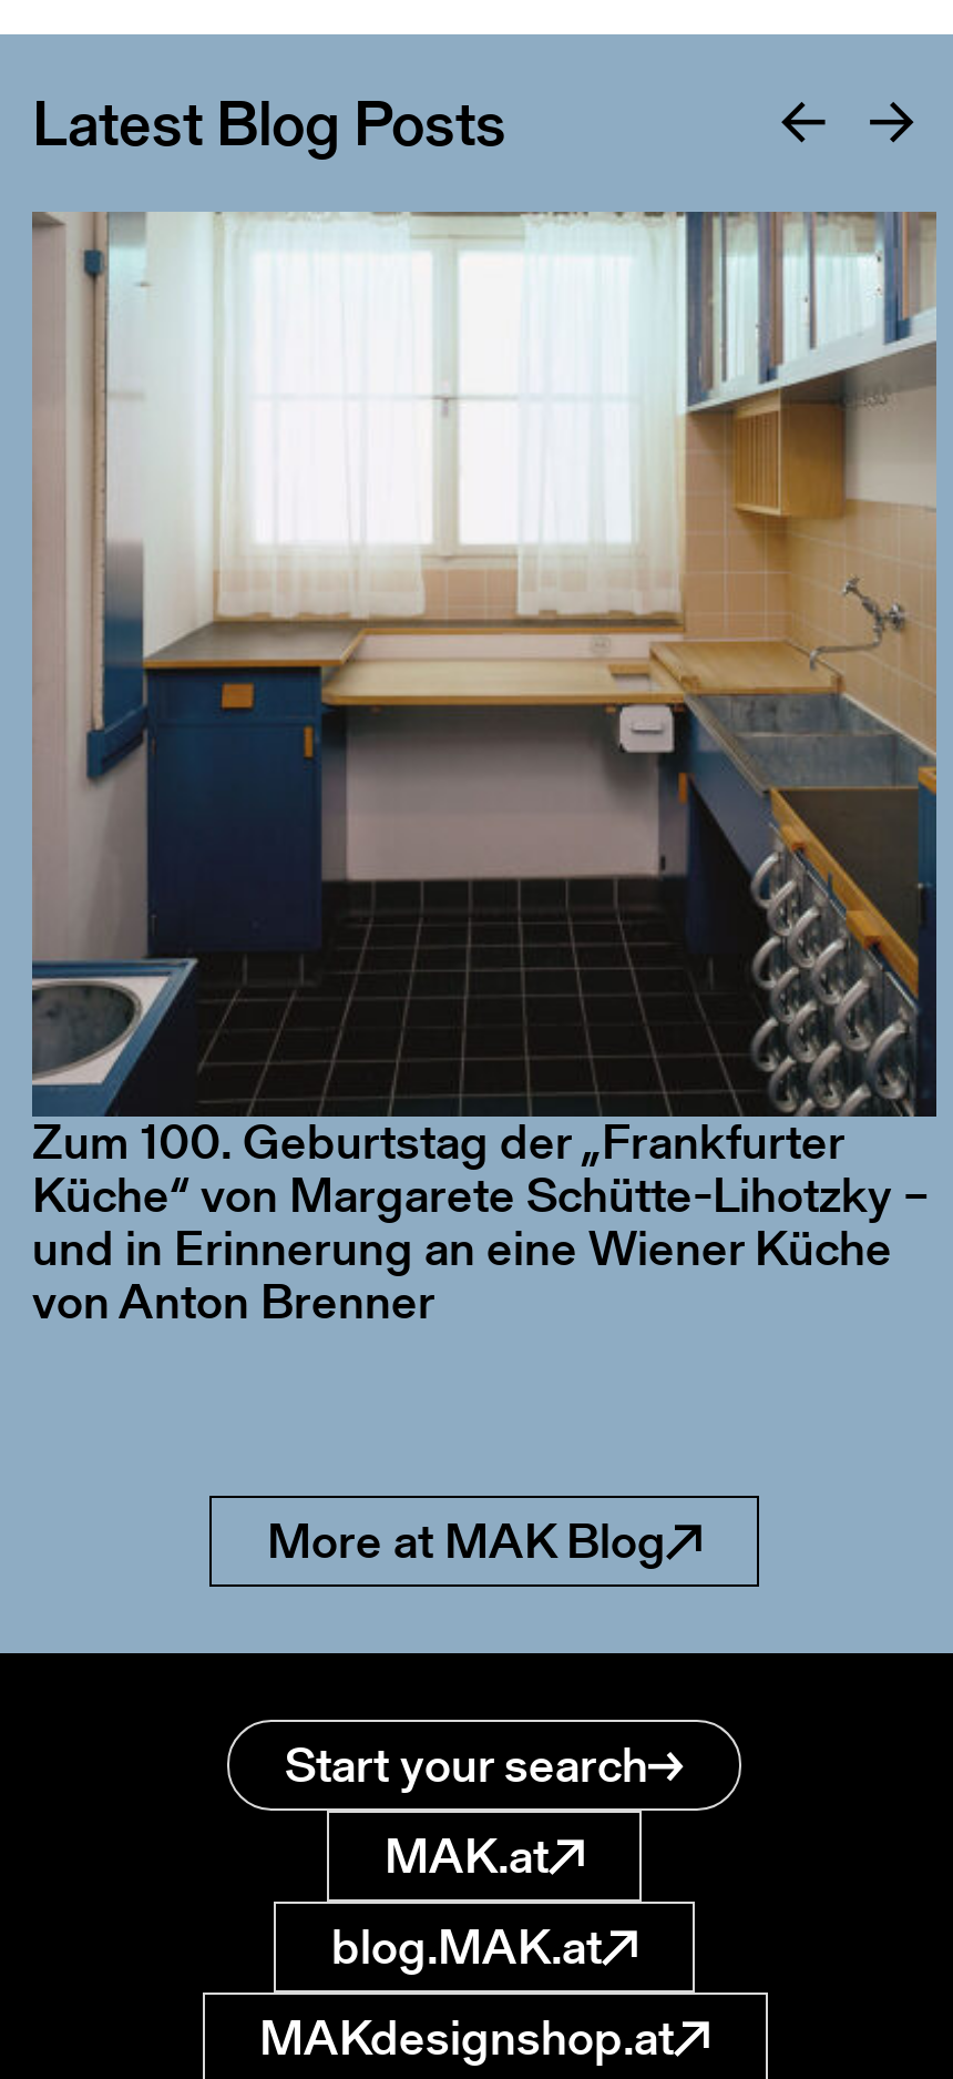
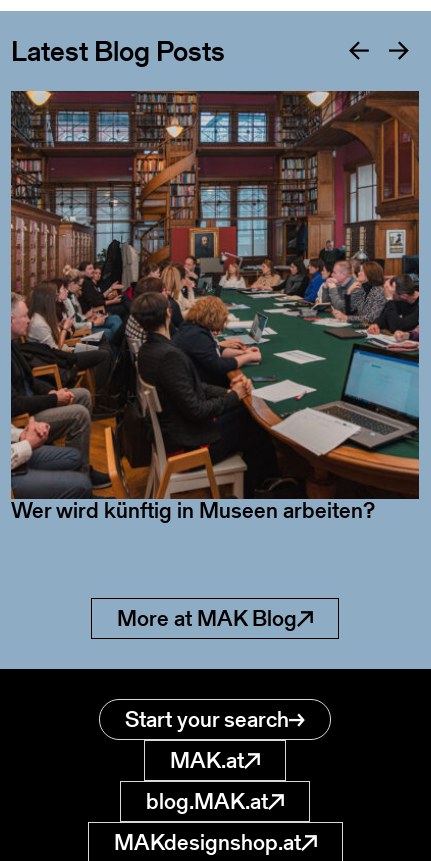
[32,212,939,1110] [image] -> [10,90,420,440] [image]
[32,1108,930,1337] Zum 100. Geburtstag der „Frankfurter | Küche“ von Margarete Schütte-Lihotzky – | und in Erinnerung an eine Wiener Küche | von Anton Brenner -> [11,495,375,526] Wer wird künftig in Museen arbeiten?

